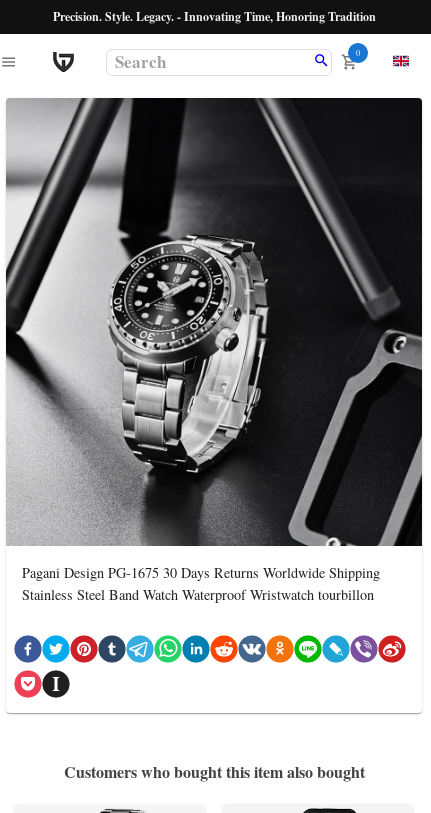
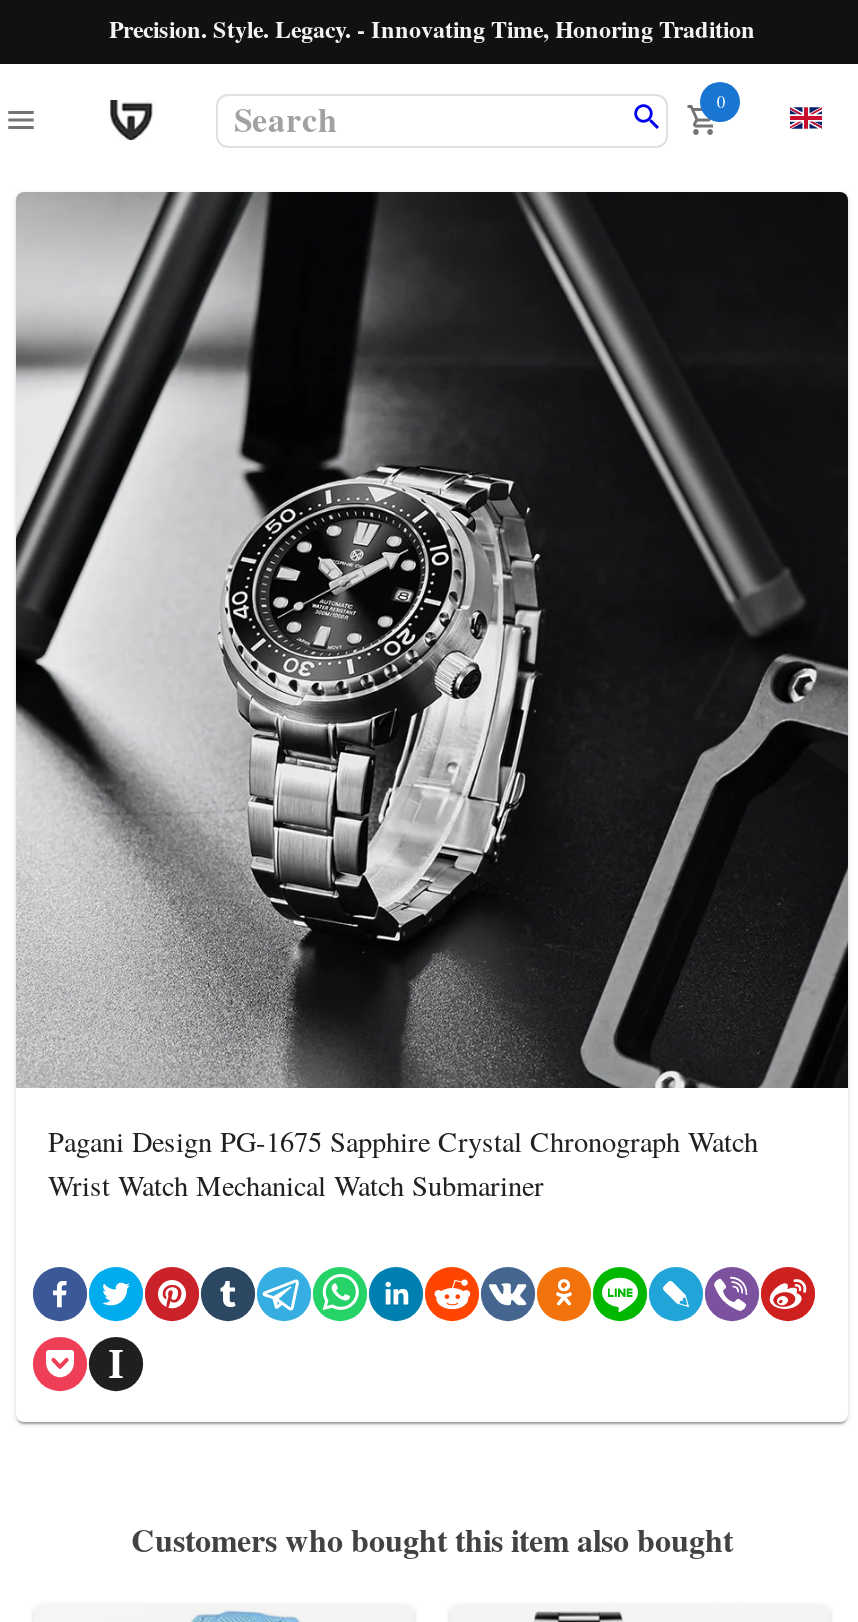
[22,563,380,604] Pagani Design PG-1675 30 Days Returns Worldwide Shipping | Stainless Steel Band Watch Waterproof Wristwatch tourbillon -> [48,1122,758,1204] Pagani Design PG-1675 Sapphire Crystal Chronograph Watch | Wrist Watch Mechanical Watch Submariner

